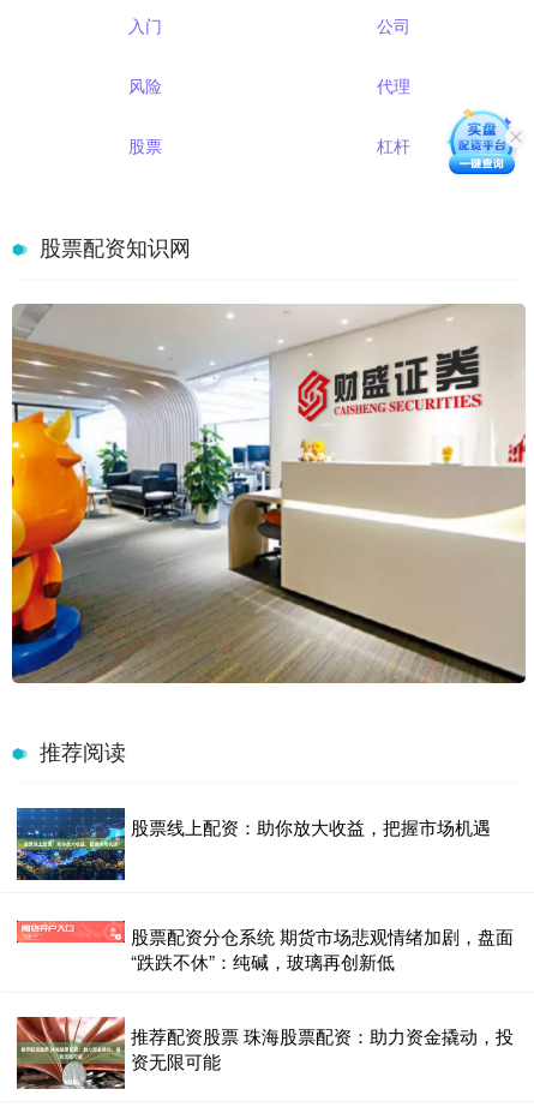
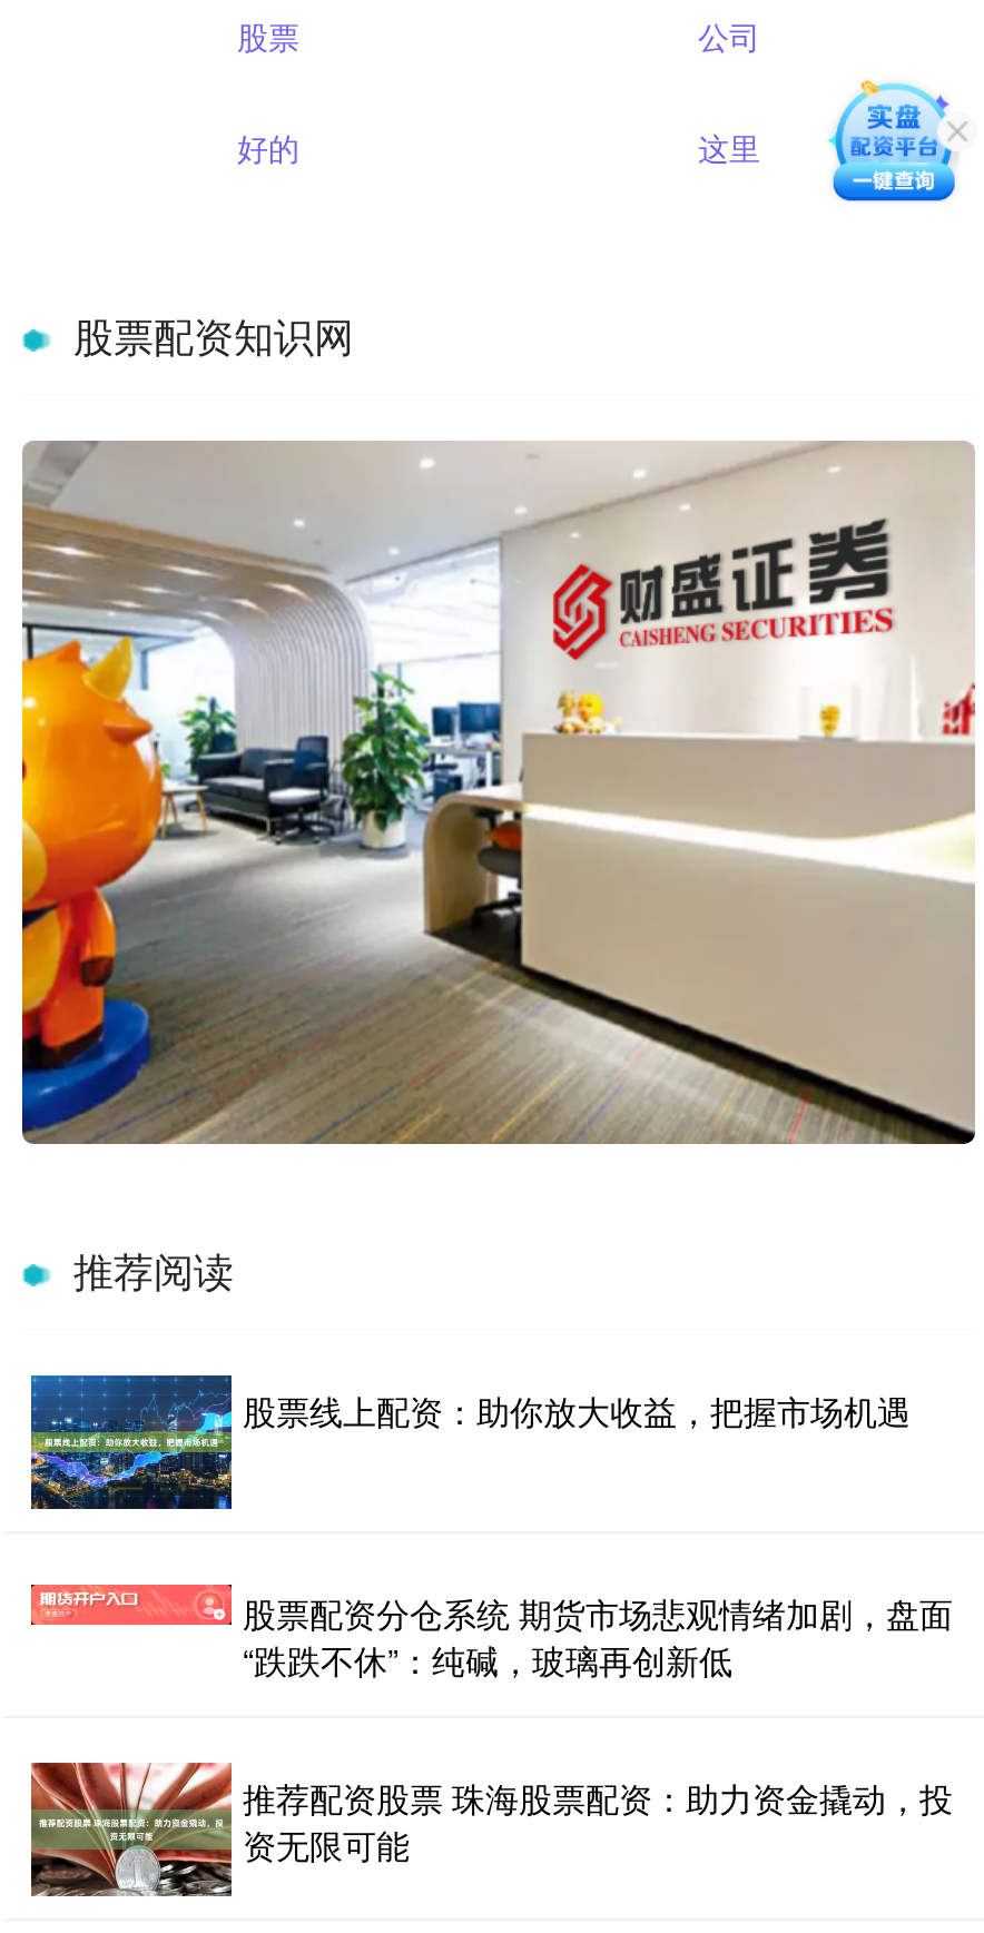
[128,13,161,37] 入门 -> [237,13,299,58] 股票
[128,73,410,157] 风险 | 代理 | 股票 | 杠杆 -> [237,125,760,169] 好的 | 这里

